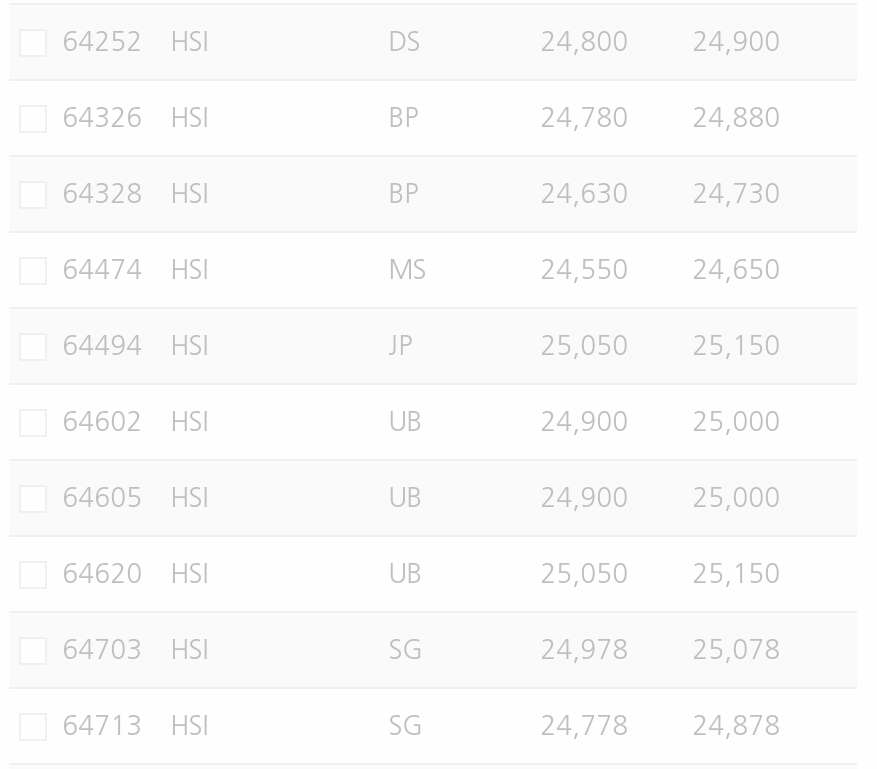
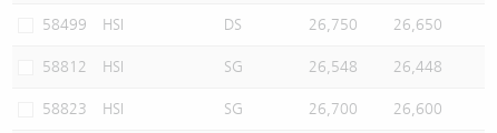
[63,25,209,59] 64252 HSI -> [42,16,123,34] 58499 HSI
[63,25,781,667] 24,800 | 24,900 | 64326 | HSI | BP | 24,780 | 24,880 | 64328 | HSI | BP | 24,630 | 24,730 | 64474 | HSI | MS | 24,550 | 24,650 | 64494 | HSI | JP | 25,050 | 25,150 | 64602 | HSI | UB | 24,900 | 25,000 | 64605 | HSI | UB | 24,900 | 25,000 | 64620 | HSI | UB | 25,050 | 25,150 | 64703 -> [42,16,442,76] 26,750 | 26,650 | 58812
[541,633,629,667] 24,978 -> [308,58,357,76] 26,548
[693,633,781,667] 25,078 -> [393,58,442,76] 26,448
[63,709,209,743] 64713 HSI -> [42,100,123,119] 58823 HSI
[541,709,629,743] 24,778 -> [308,100,357,119] 26,700
[693,709,781,743] 24,878 -> [393,100,442,119] 26,600

